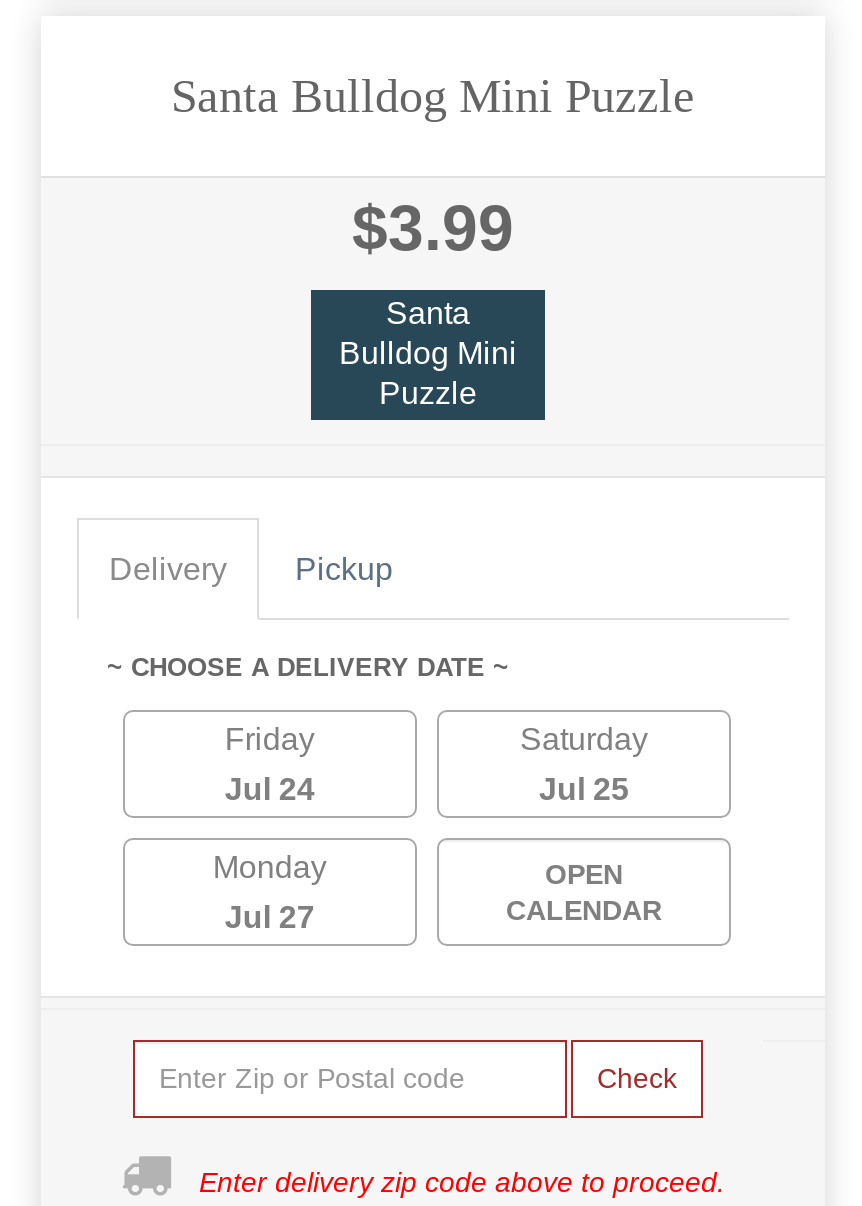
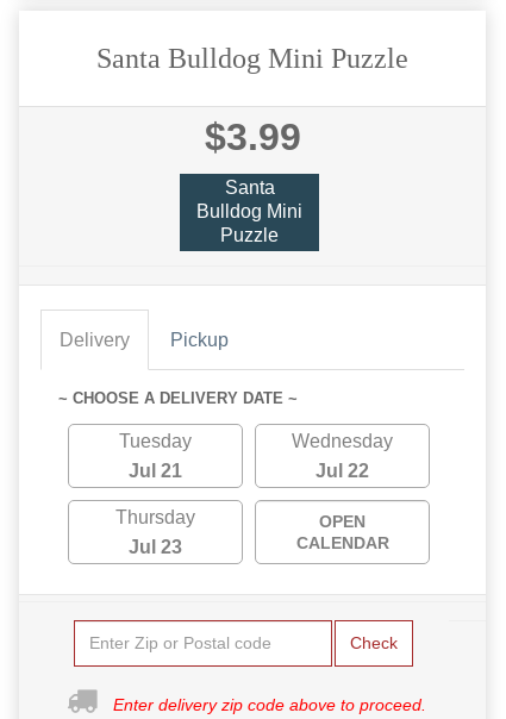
[225,721,315,755] Friday -> [119,430,192,451] Tuesday
[520,721,648,755] Saturday -> [292,430,393,451] Wednesday
[225,771,315,805] Jul 24 -> [128,460,182,480] Jul 21
[539,771,629,805] Jul 25 -> [316,460,369,480] Jul 22
[213,849,327,883] Monday -> [115,507,195,527] Thursday
[225,899,315,933] Jul 27 -> [128,536,182,557] Jul 23

